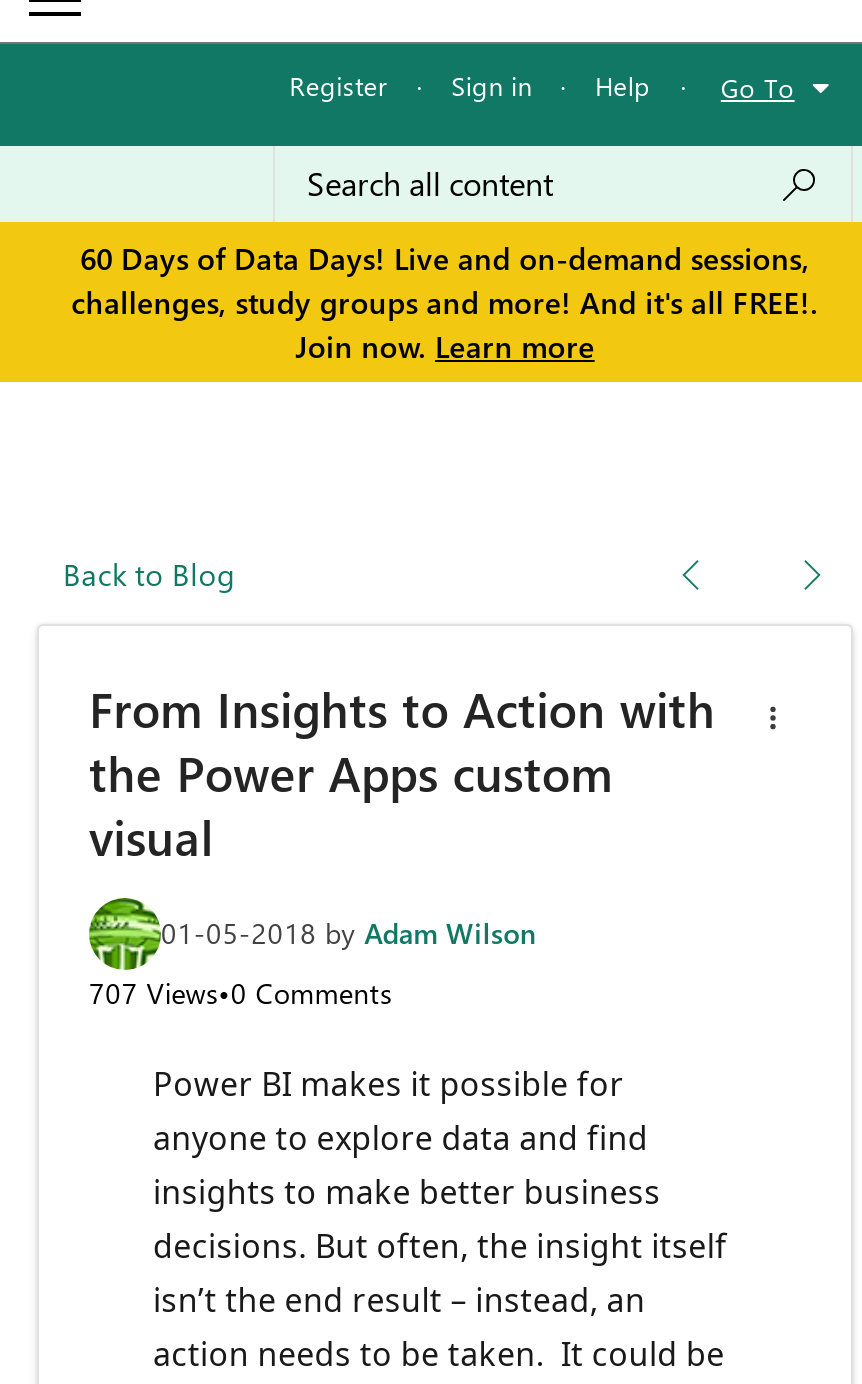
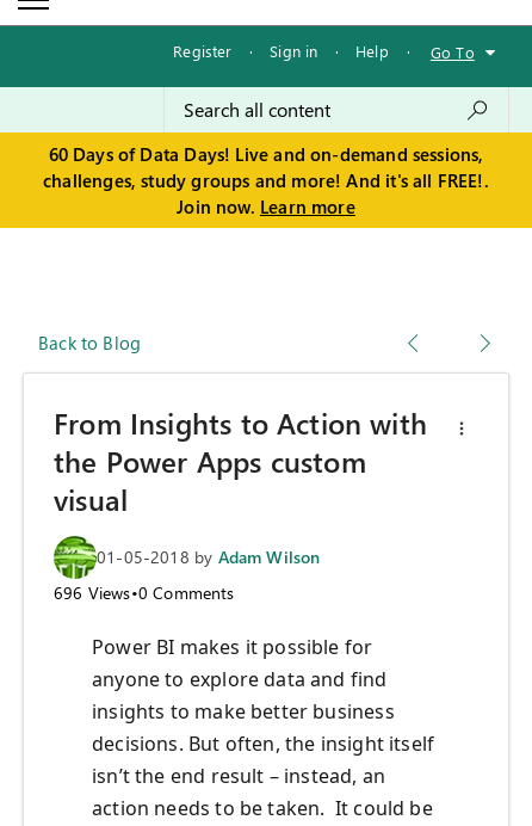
[89,975,392,1013] 707 Views•0 Comments -> [54,582,235,604] 696 Views•0 Comments

